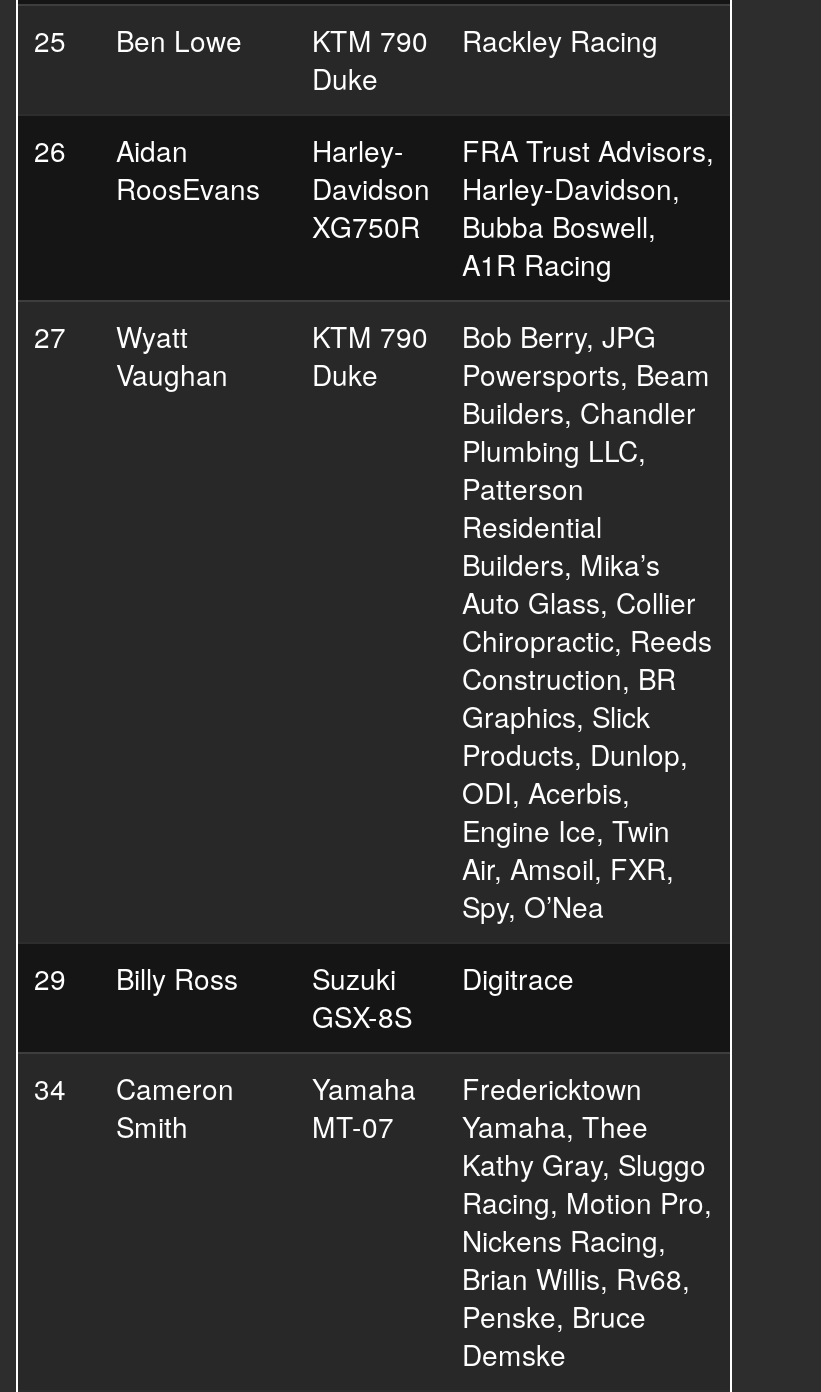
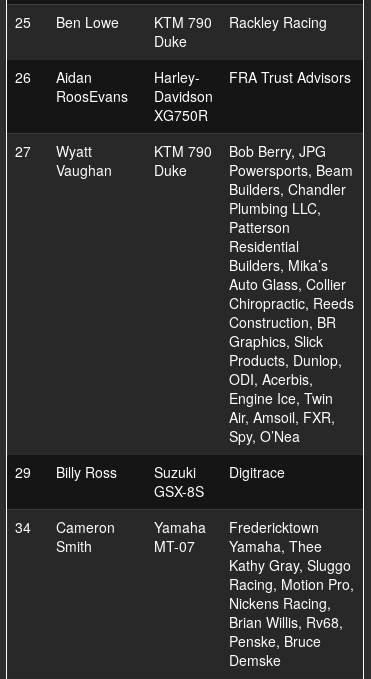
[462,130,714,284] FRA Trust Advisors, | Harley-Davidson, | Bubba Boswell, | A1R Racing -> [229,67,351,87] FRA Trust Advisors

